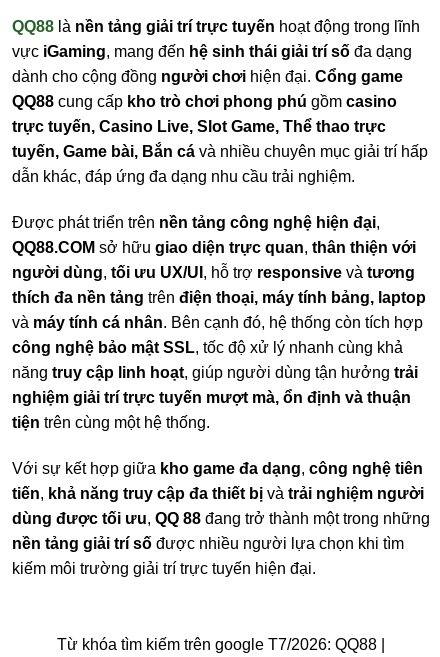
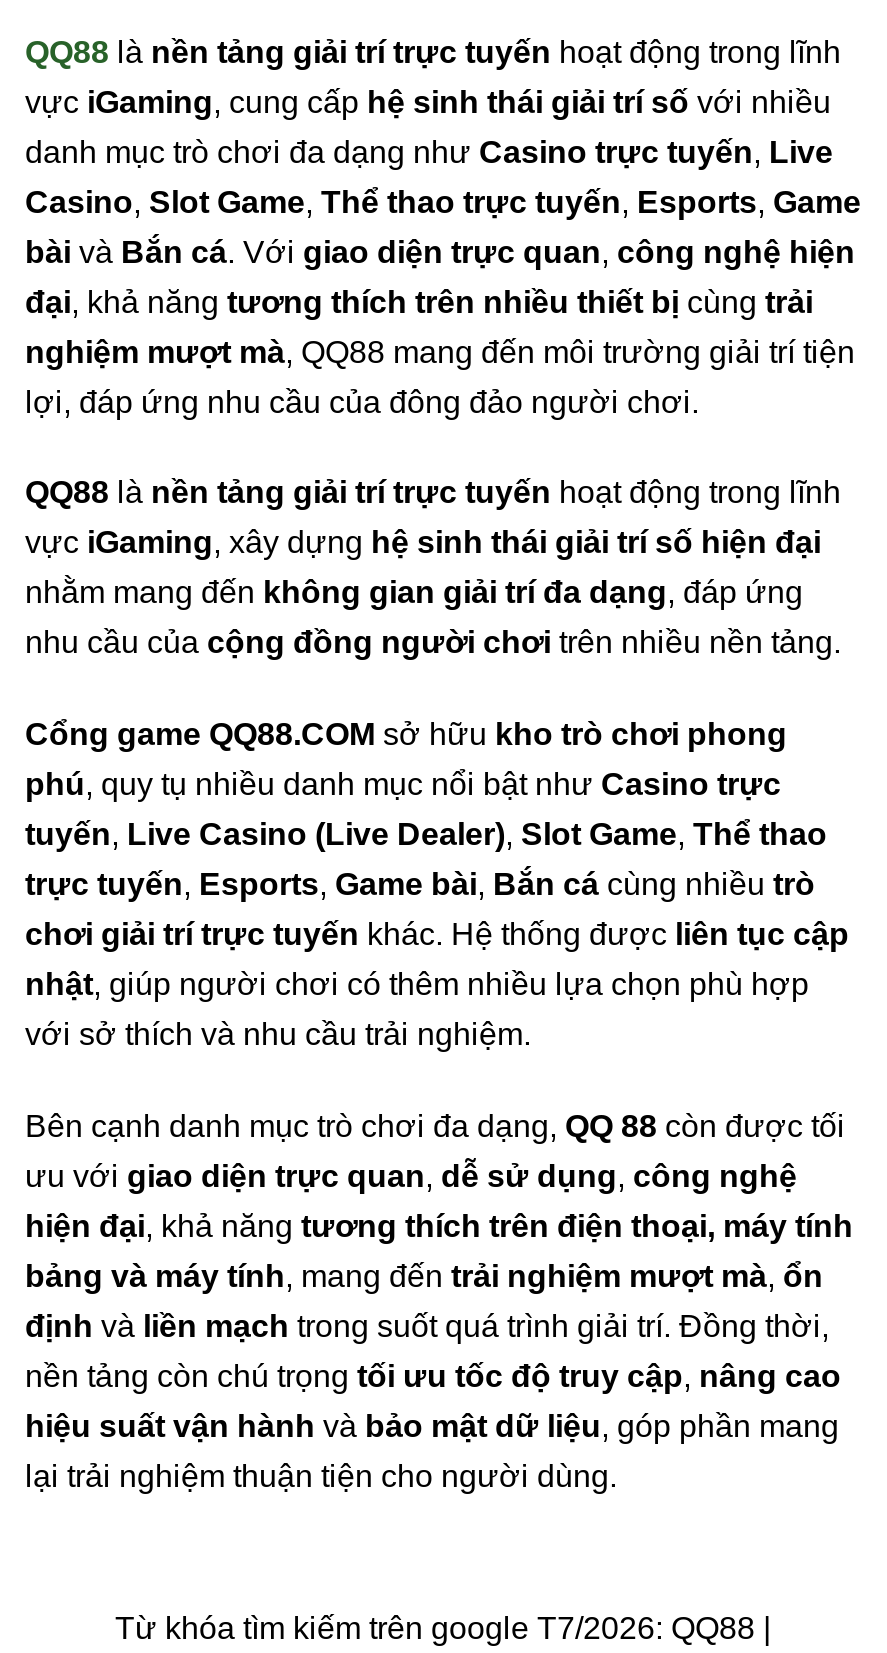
[12,43,430,577] vực iGaming, mang đến hệ sinh thái giải trí số đa dạng | dành cho cộng đồng người chơi hiện đại. Cổng game | QQ88 cung cấp kho trò chơi phong phú gồm casino | trực tuyến, Casino Live, Slot Game, Thể thao trực | tuyến, Game bài, Bắn cá và nhiều chuyên mục giải trí hấp | dẫn khác, đáp ứng đa dạng nhu cầu trải nghiệm. | Được phát triển trên nền tảng công nghệ hiện đại, | QQ88.COM sở hữu giao diện trực quan, thân thiện với | người dùng, tối ưu UX/UI, hỗ trợ responsive và tương | thích đa nền tảng trên điện thoại, máy tính bảng, laptop | và máy tính cá nhân. Bên cạnh đó, hệ thống còn tích hợp | công nghệ bảo mật SSL, tốc độ xử lý nhanh cùng khả | năng truy cập linh hoạt, giúp người dùng tận hưởng trải | nghiệm giải trí trực tuyến mượt mà, ổn định và thuận | tiện trên cùng một hệ thống. | Với sự kết hợp giữa kho game đa dạng, công nghệ tiên | tiến, khả năng truy cập đa thiết bị và trải nghiệm người | dùng được tối ưu, QQ 88 đang trở thành một trong những | nền tảng giải trí số được nhiều người lựa chọn khi tìm | kiếm môi trường giải trí trực tuyến hiện đại. -> [25,84,861,1493] vực iGaming, cung cấp hệ sinh thái giải trí số với nhiều | danh mục trò chơi đa dạng như Casino trực tuyến, Live | Casino, Slot Game, Thể thao trực tuyến, Esports, Game | bài và Bắn cá. Với giao diện trực quan, công nghệ hiện | đại, khả năng tương thích trên nhiều thiết bị cùng trải | nghiệm mượt mà, QQ88 mang đến môi trường giải trí tiện | lợi, đáp ứng nhu cầu của đông đảo người chơi. | QQ88 là nền tảng giải trí trực tuyến hoạt động trong lĩnh | vực iGaming, xây dựng hệ sinh thái giải trí số hiện đại | nhằm mang đến không gian giải trí đa dạng, đáp ứng | nhu cầu của cộng đồng người chơi trên nhiều nền tảng. | Cổng game QQ88.COM sở hữu kho trò chơi phong | phú, quy tụ nhiều danh mục nổi bật như Casino trực | tuyến, Live Casino (Live Dealer), Slot Game, Thể thao | trực tuyến, Esports, Game bài, Bắn cá cùng nhiều trò | chơi giải trí trực tuyến khác. Hệ thống được liên tục cập | nhật, giúp người chơi có thêm nhiều lựa chọn phù hợp | với sở thích và nhu cầu trải nghiệm. | Bên cạnh danh mục trò chơi đa dạng, QQ 88 còn được tối | ưu với giao diện trực quan, dễ sử dụng, công nghệ | hiện đại, khả năng tương thích trên điện thoại, máy tính | bảng và máy tính, mang đến trải nghiệm mượt mà, ổn | định và liền mạch trong suốt quá trình giải trí. Đồng thời, | nền tảng còn chú trọng tối ưu tốc độ truy cập, nâng cao | hiệu suất vận hành và bảo mật dữ liệu, góp phần mang | lại trải nghiệm thuận tiện cho người dùng.

